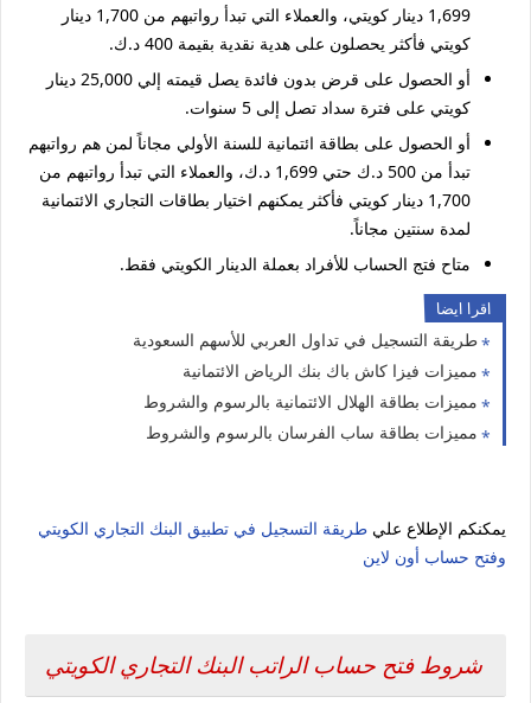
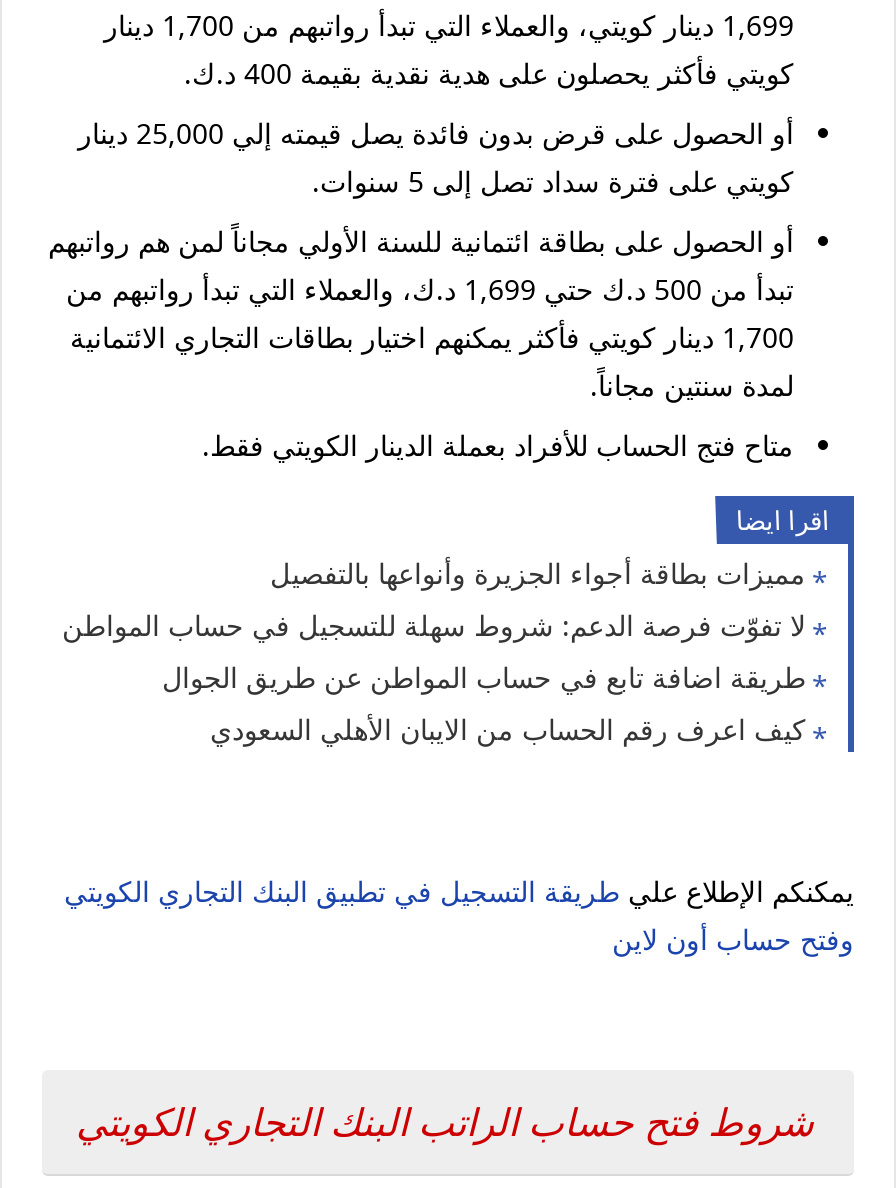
[133,329,478,444] طريقة التسجيل في تداول العربي للأسهم السعودية | مميزات فيزا كاش باك بنك الرياض الائتمانية | مميزات بطاقة الهلال الائتمانية بالرسوم والشروط | مميزات بطاقة ساب الفرسان بالرسوم والشروط -> [62,554,806,748] مميزات بطاقة أجواء الجزيرة وأنواعها بالتفصيل | لا تفوّت فرصة الدعم: شروط سهلة للتسجيل في حساب المواطن | طريقة اضافة تابع في حساب المواطن عن طريق الجوال | كيف اعرف رقم الحساب من الايبان الأهلي السعودي

